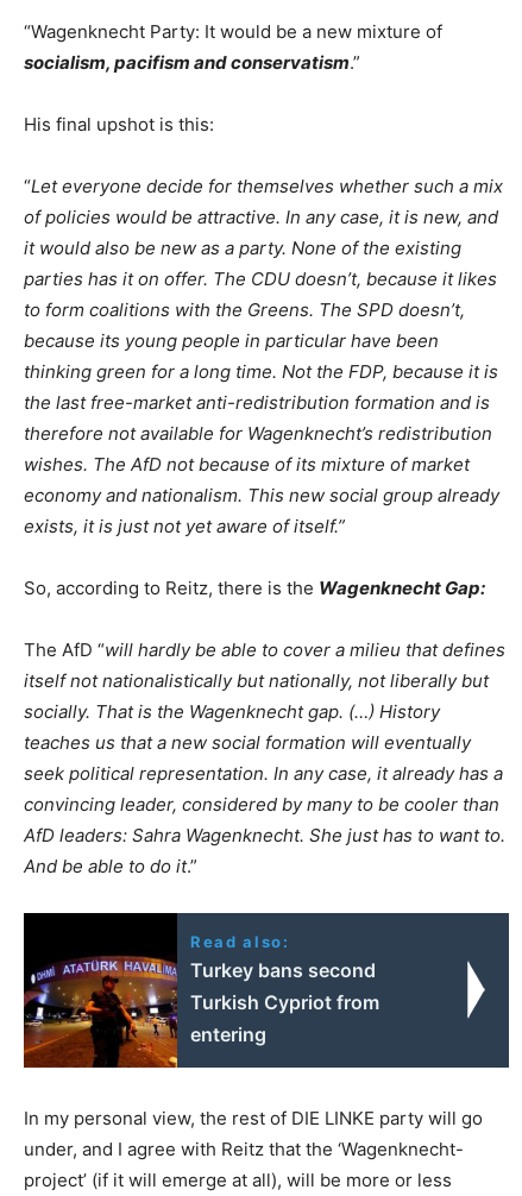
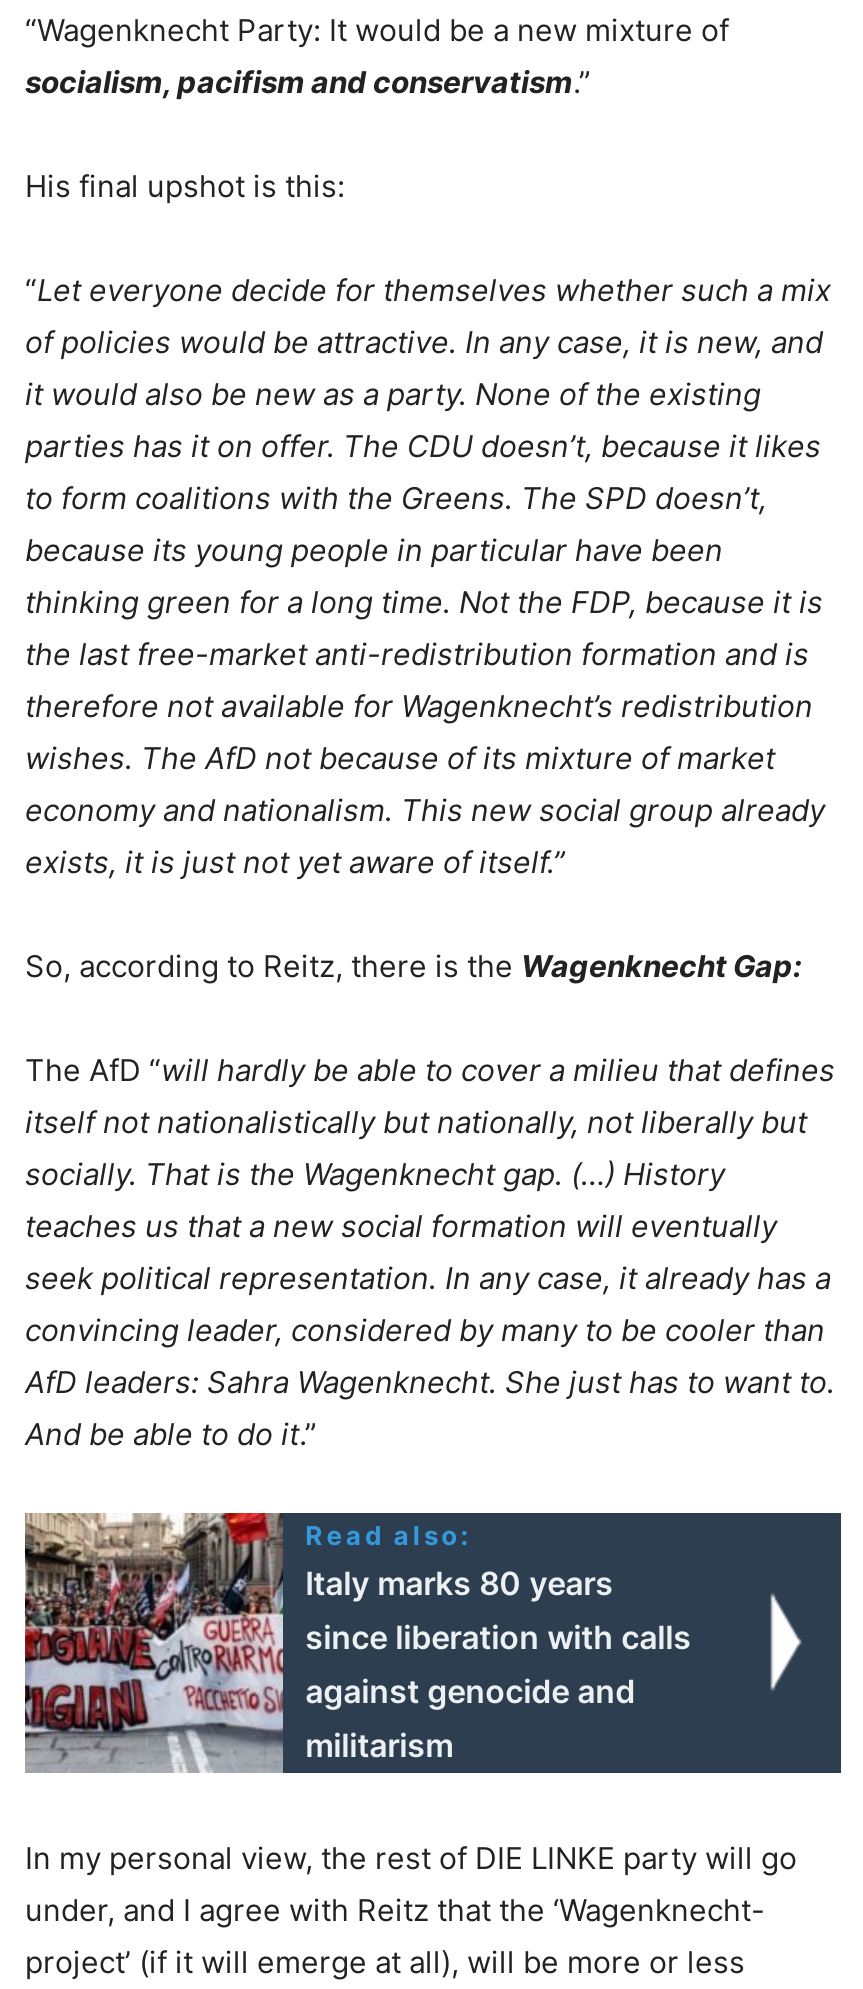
[23,912,380,1069] [image] | Turkey bans second | Turkish Cypriot from | entering -> [23,1511,691,1773] [image] | Italy marks 80 years | since liberation with calls | against genocide and | militarism

